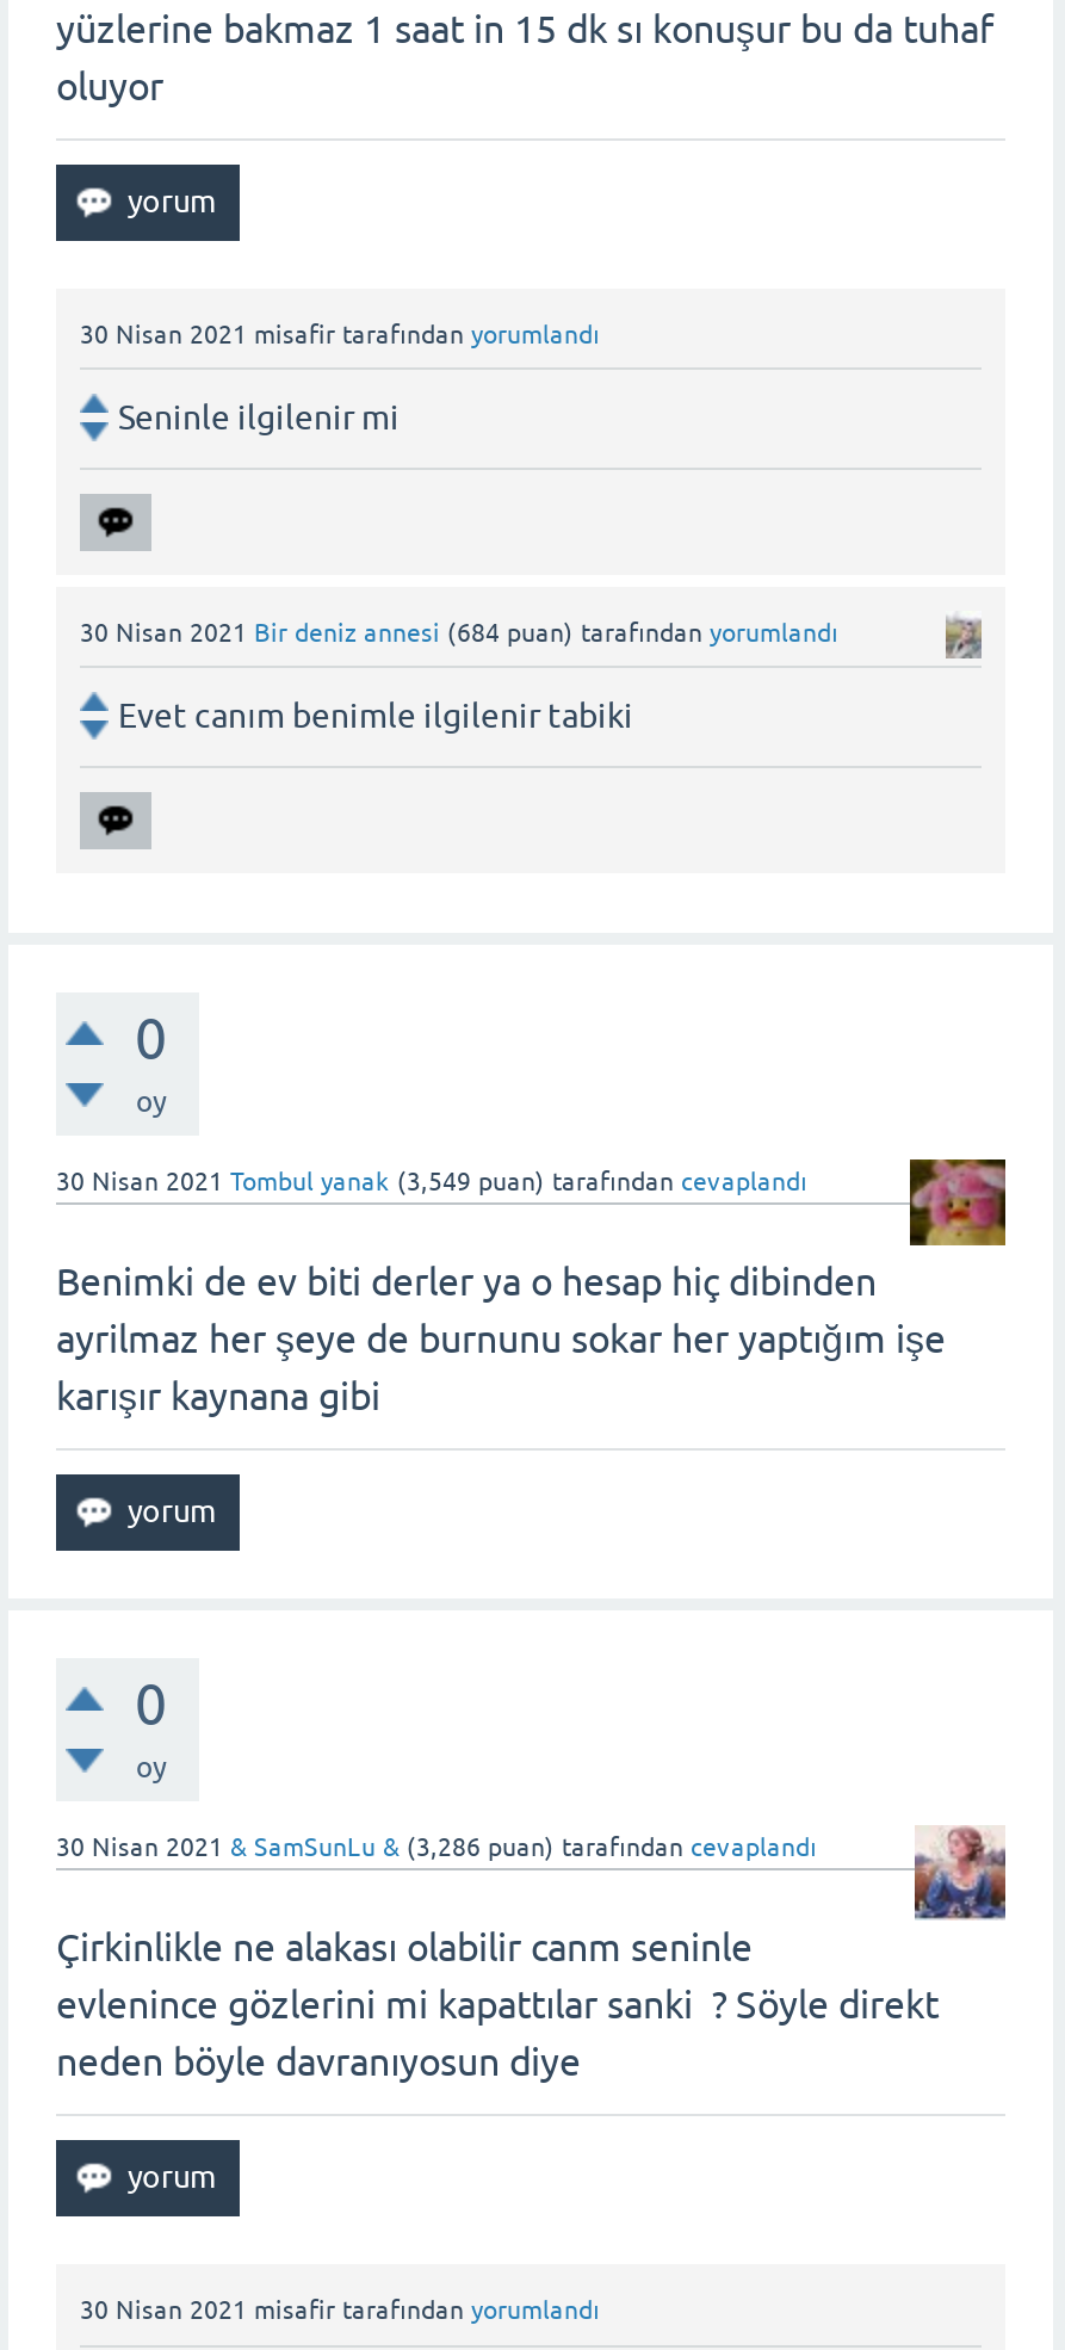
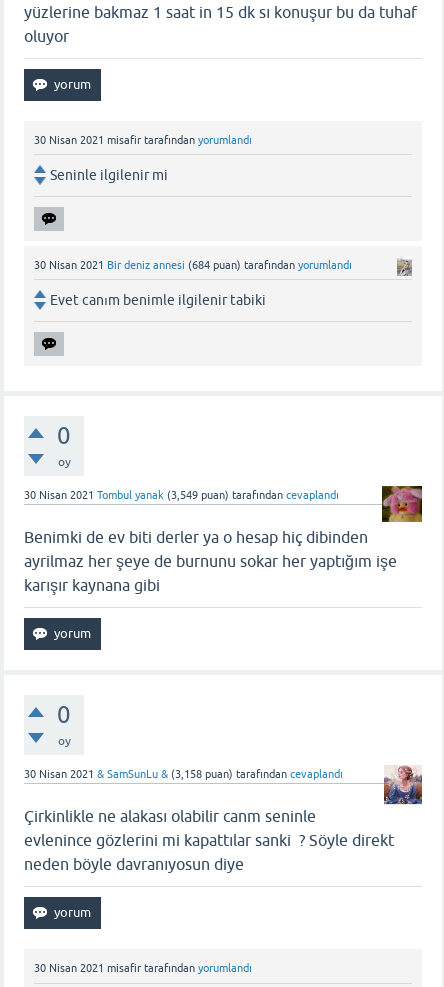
[56,1833,817,1862] 30 Nisan 2021 & SamSunLu & (3,286 puan) tarafından cevaplandı -> [24,768,343,780] 30 Nisan 2021 & SamSunLu & (3,158 puan) tarafından cevaplandı

